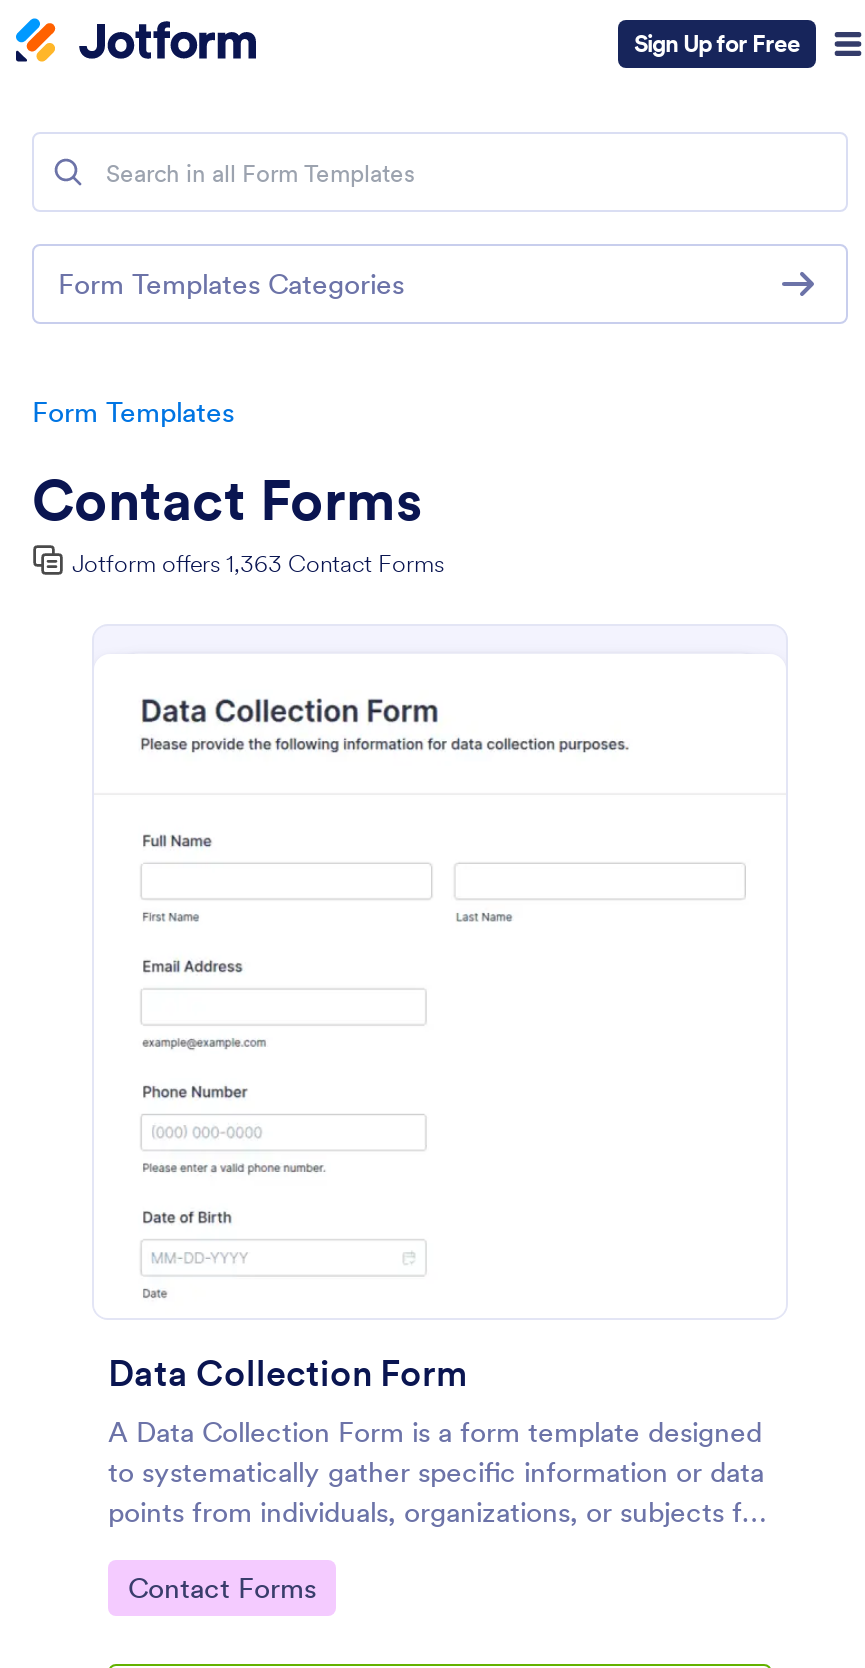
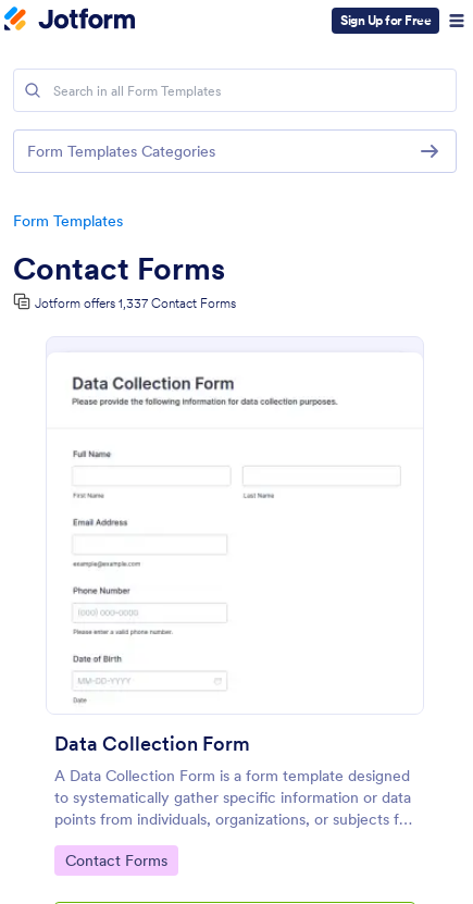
[72,548,444,578] Jotform offers 1,363 Contact Forms -> [35,295,236,311] Jotform offers 1,337 Contact Forms

